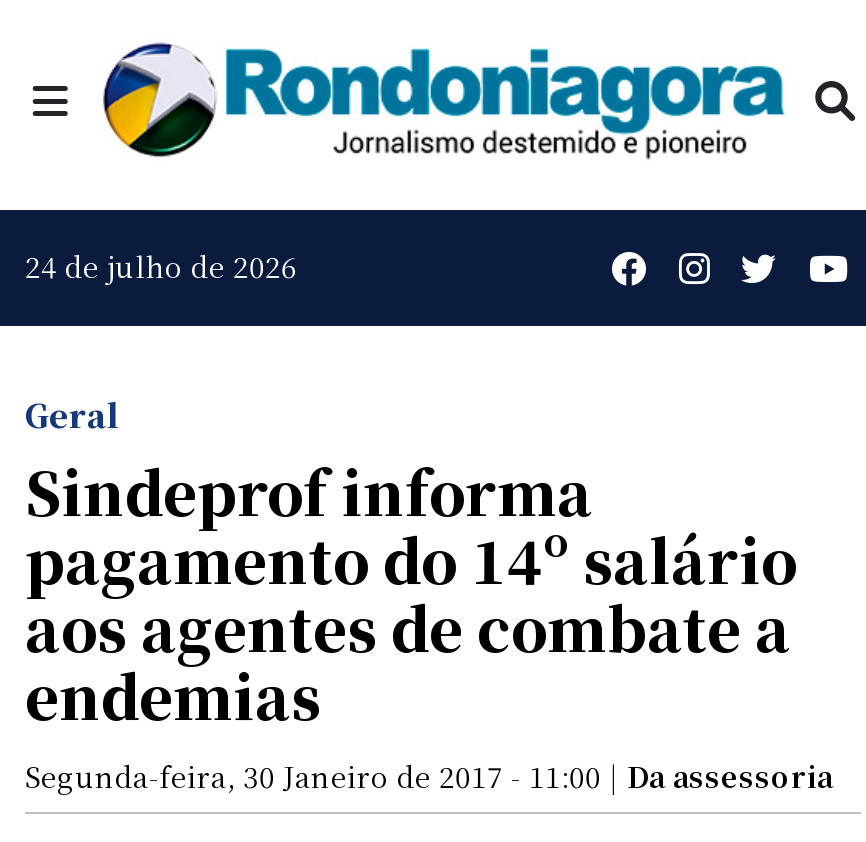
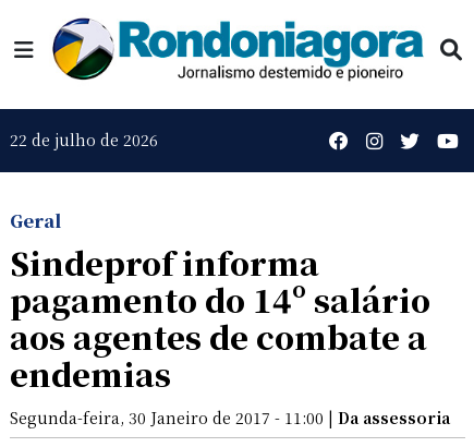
[25,246,297,286] 24 de julho de 2026 -> [10,129,158,150] 22 de julho de 2026

